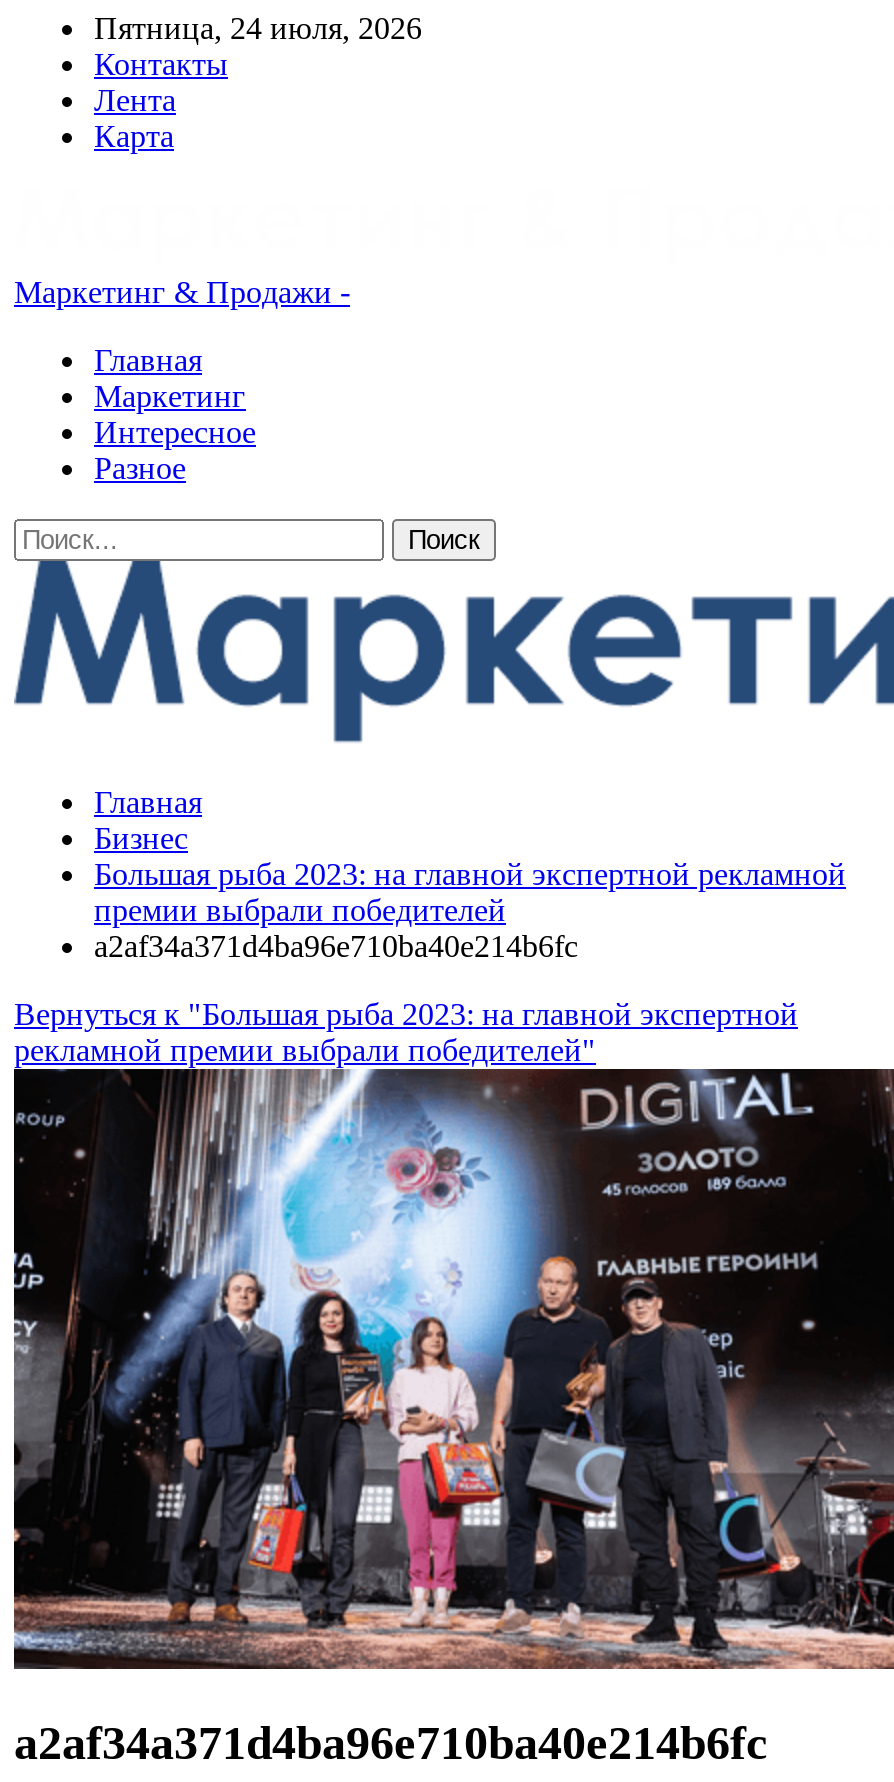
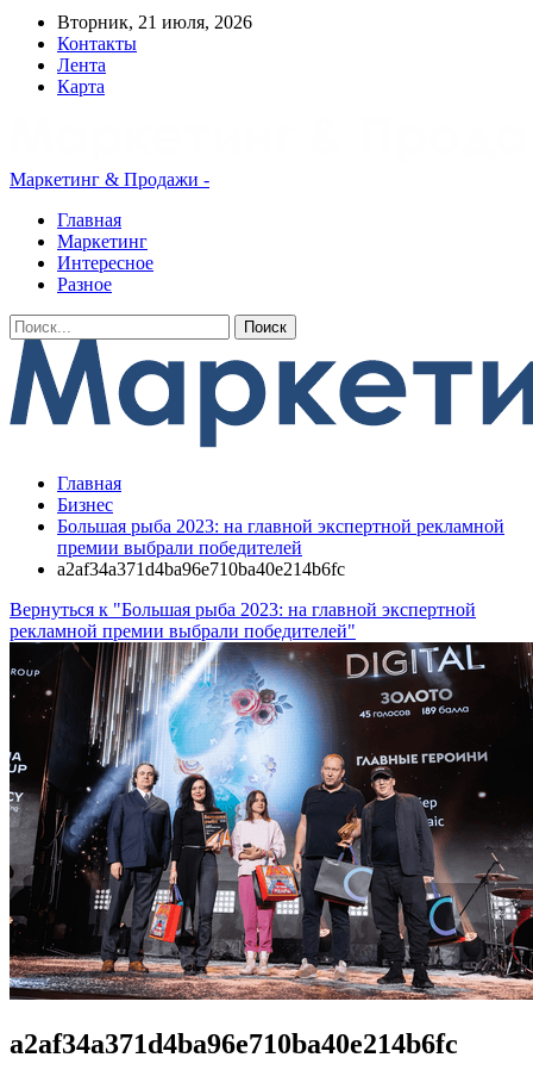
[94,11,422,45] Пятница, 24 июля, 2026 -> [57,12,252,32] Вторник, 21 июля, 2026

